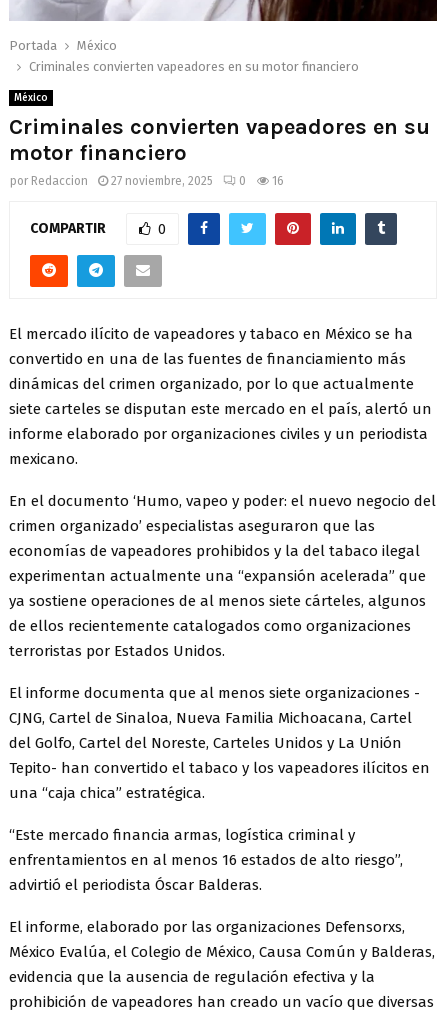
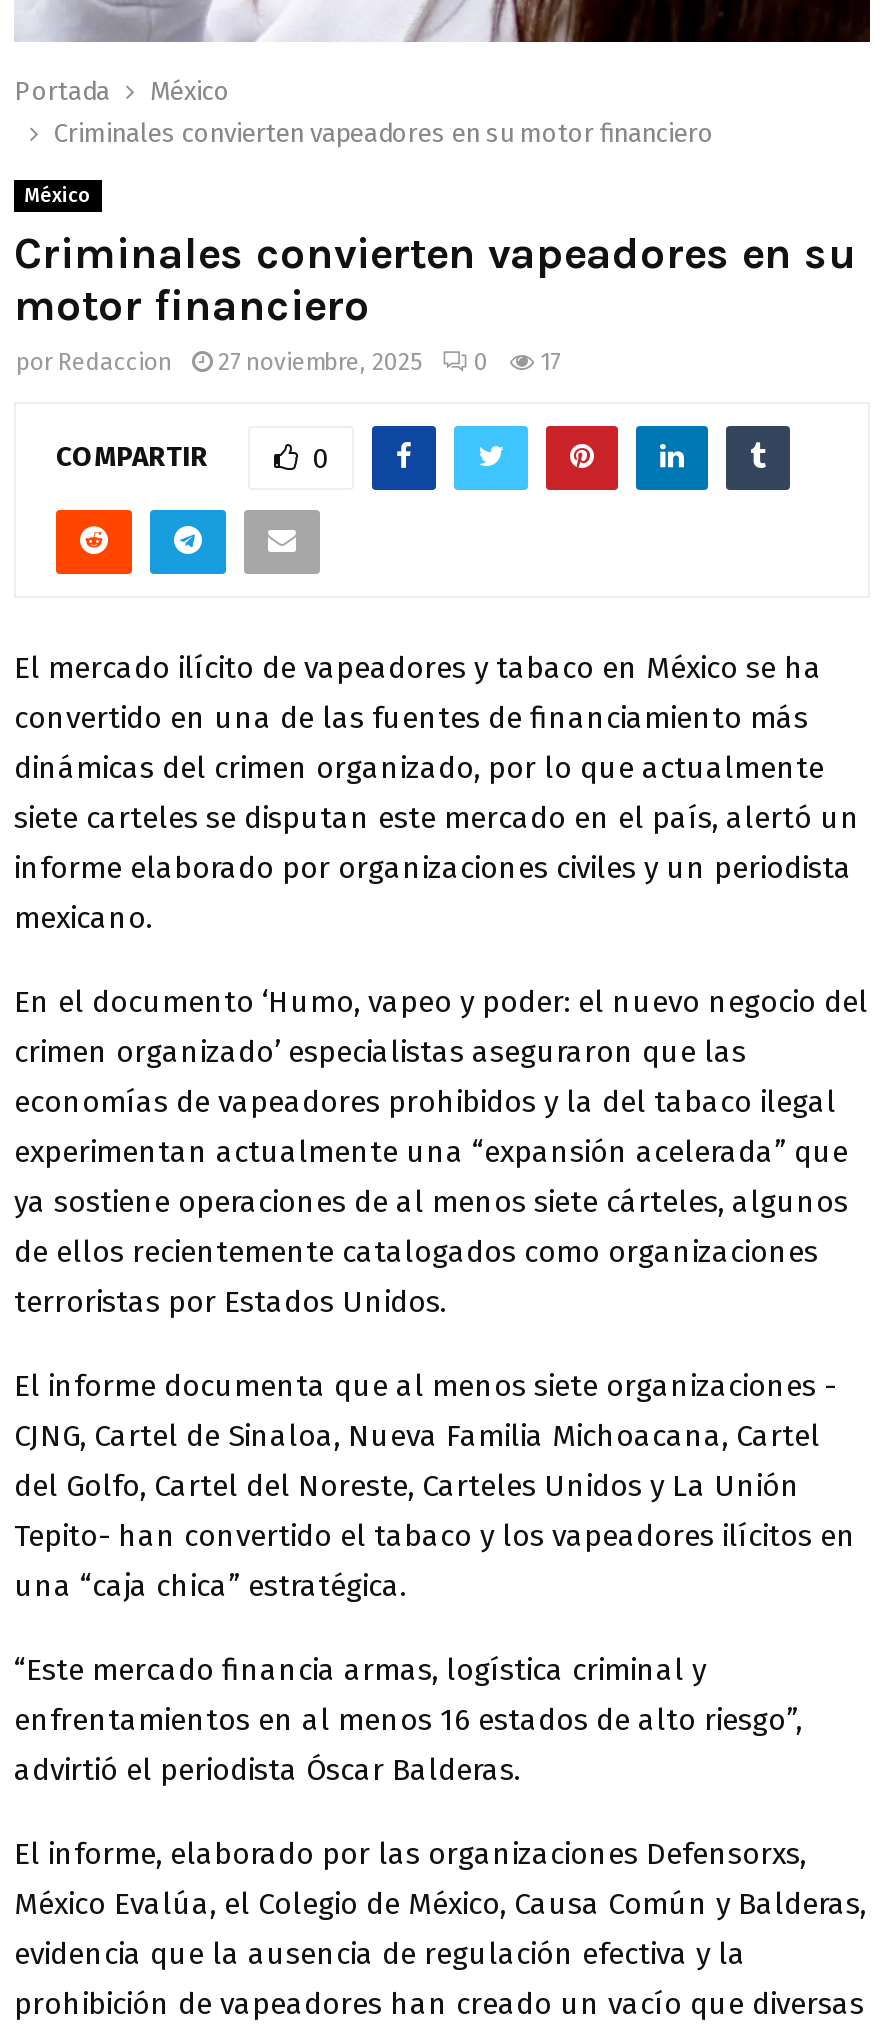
[10,174,284,188] por Redaccion 27 noviembre, 2025 0 16 -> [16,349,560,377] por Redaccion 27 noviembre, 2025 0 17

